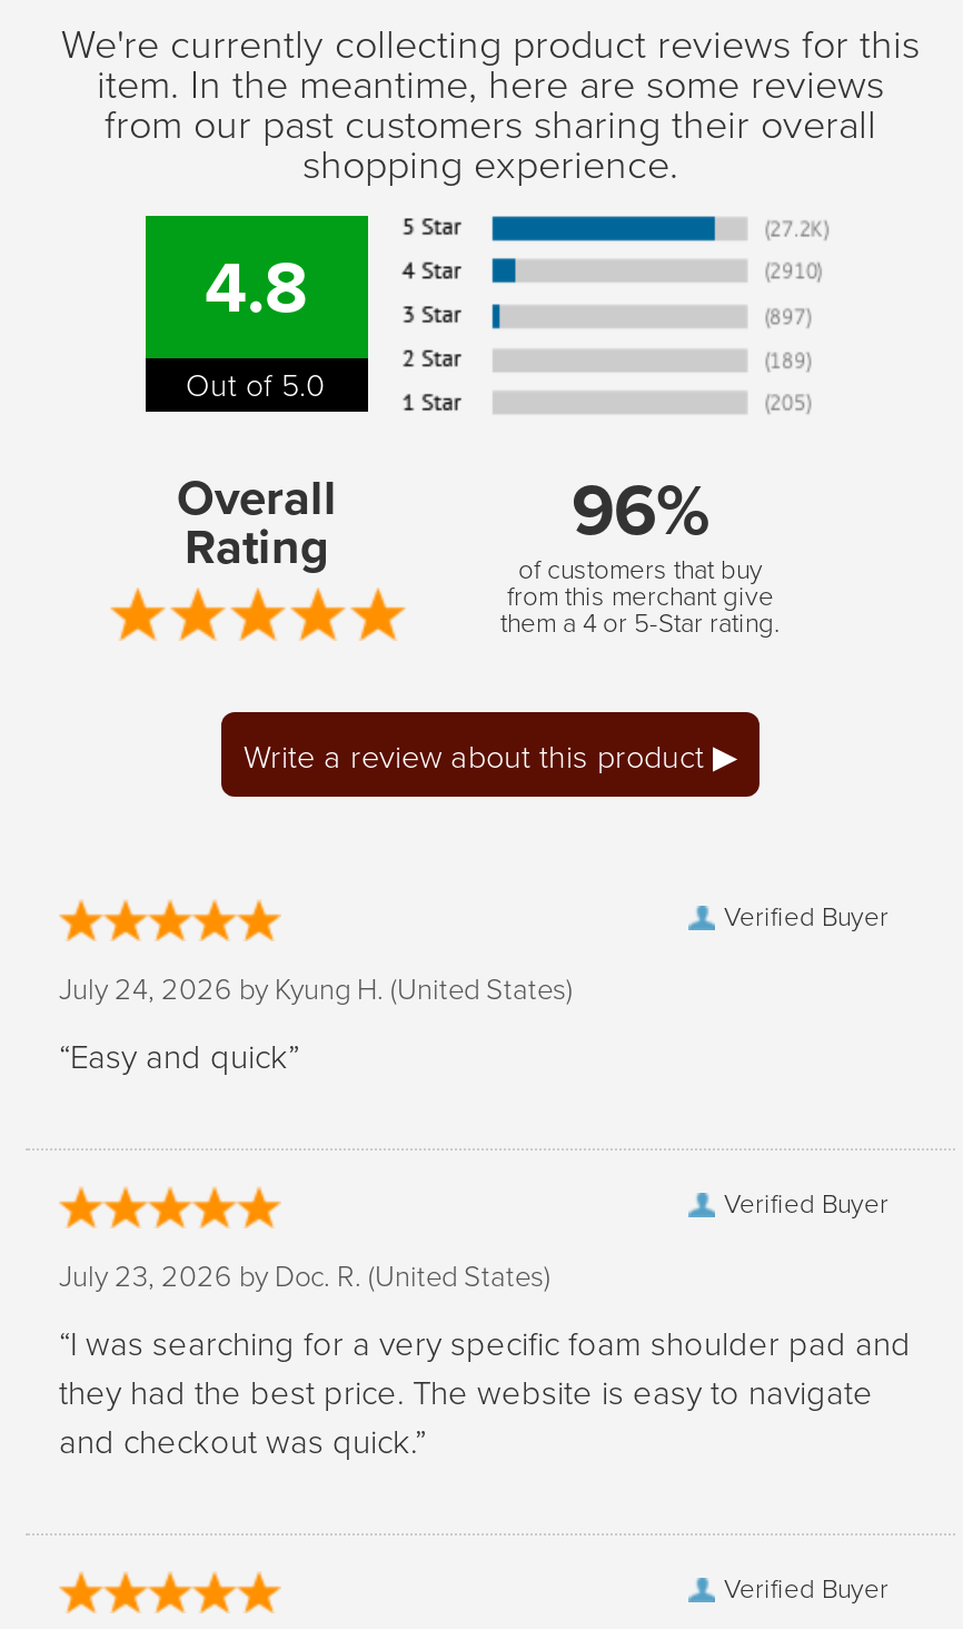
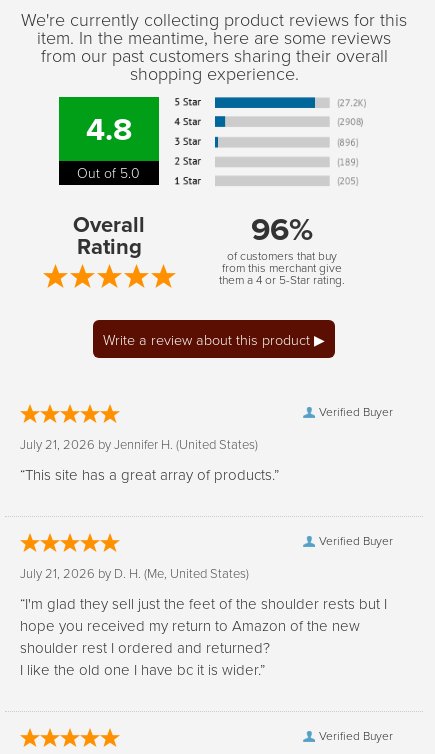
[59,968,573,1008] July 24, 2026 by Kyung H. (United States) -> [20,435,258,453] July 21, 2026 by Jennifer H. (United States)
[59,1033,299,1079] “Easy and quick” -> [20,464,279,485] “This site has a great array of products.”
[59,1255,550,1295] July 23, 2026 by Doc. R. (United States) -> [20,564,249,582] July 21, 2026 by D. H. (Me, United States)
[59,1320,911,1464] “I was searching for a very specific foam shoulder pad and | they had the best price. The website is easy to navigate | and checkout was quick.” -> [20,593,387,680] “I'm glad they sell just the feet of the shoulder rests but I | hope you received my return to Amazon of the new | shoulder rest I ordered and returned? | I like the old one I have bc it is wider.”

